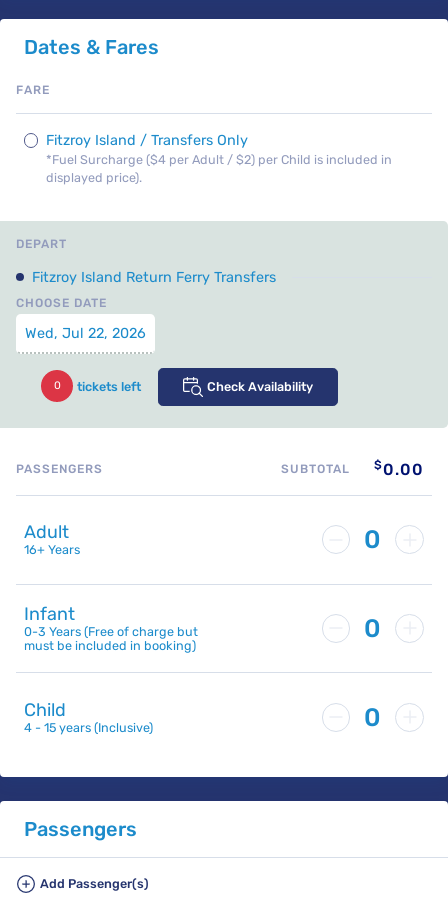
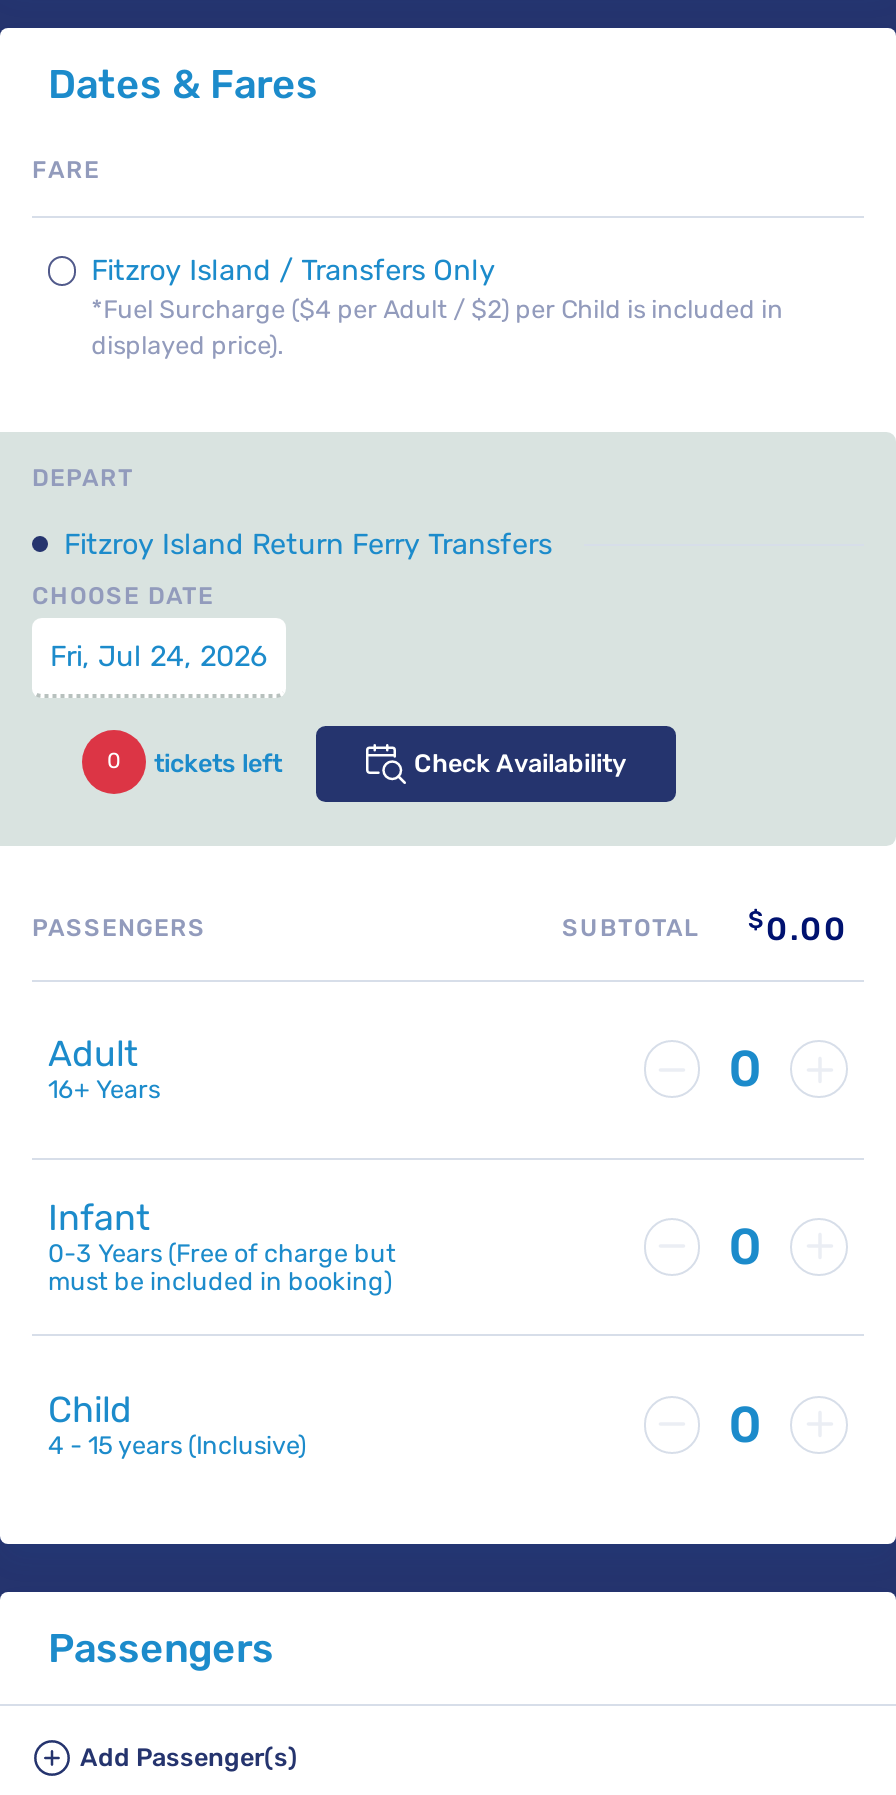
[25,325,146,342] Wed, Jul 22, 2026 -> [50,640,268,674] Fri, Jul 24, 2026

